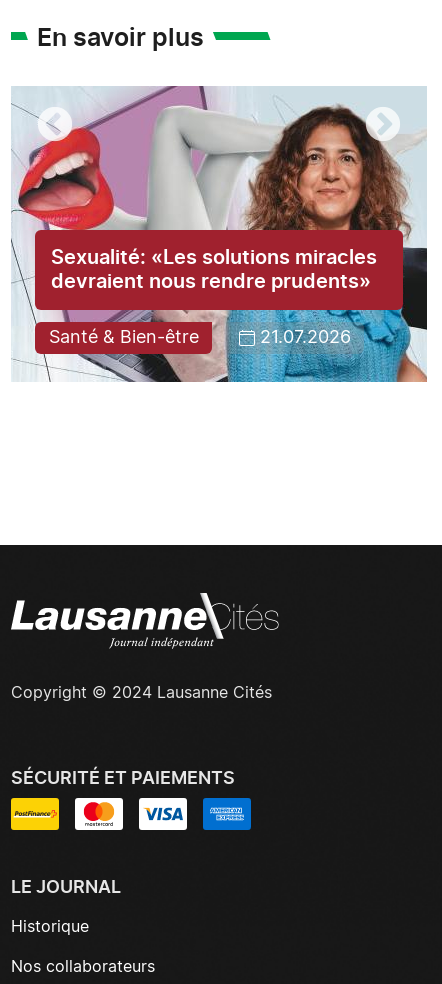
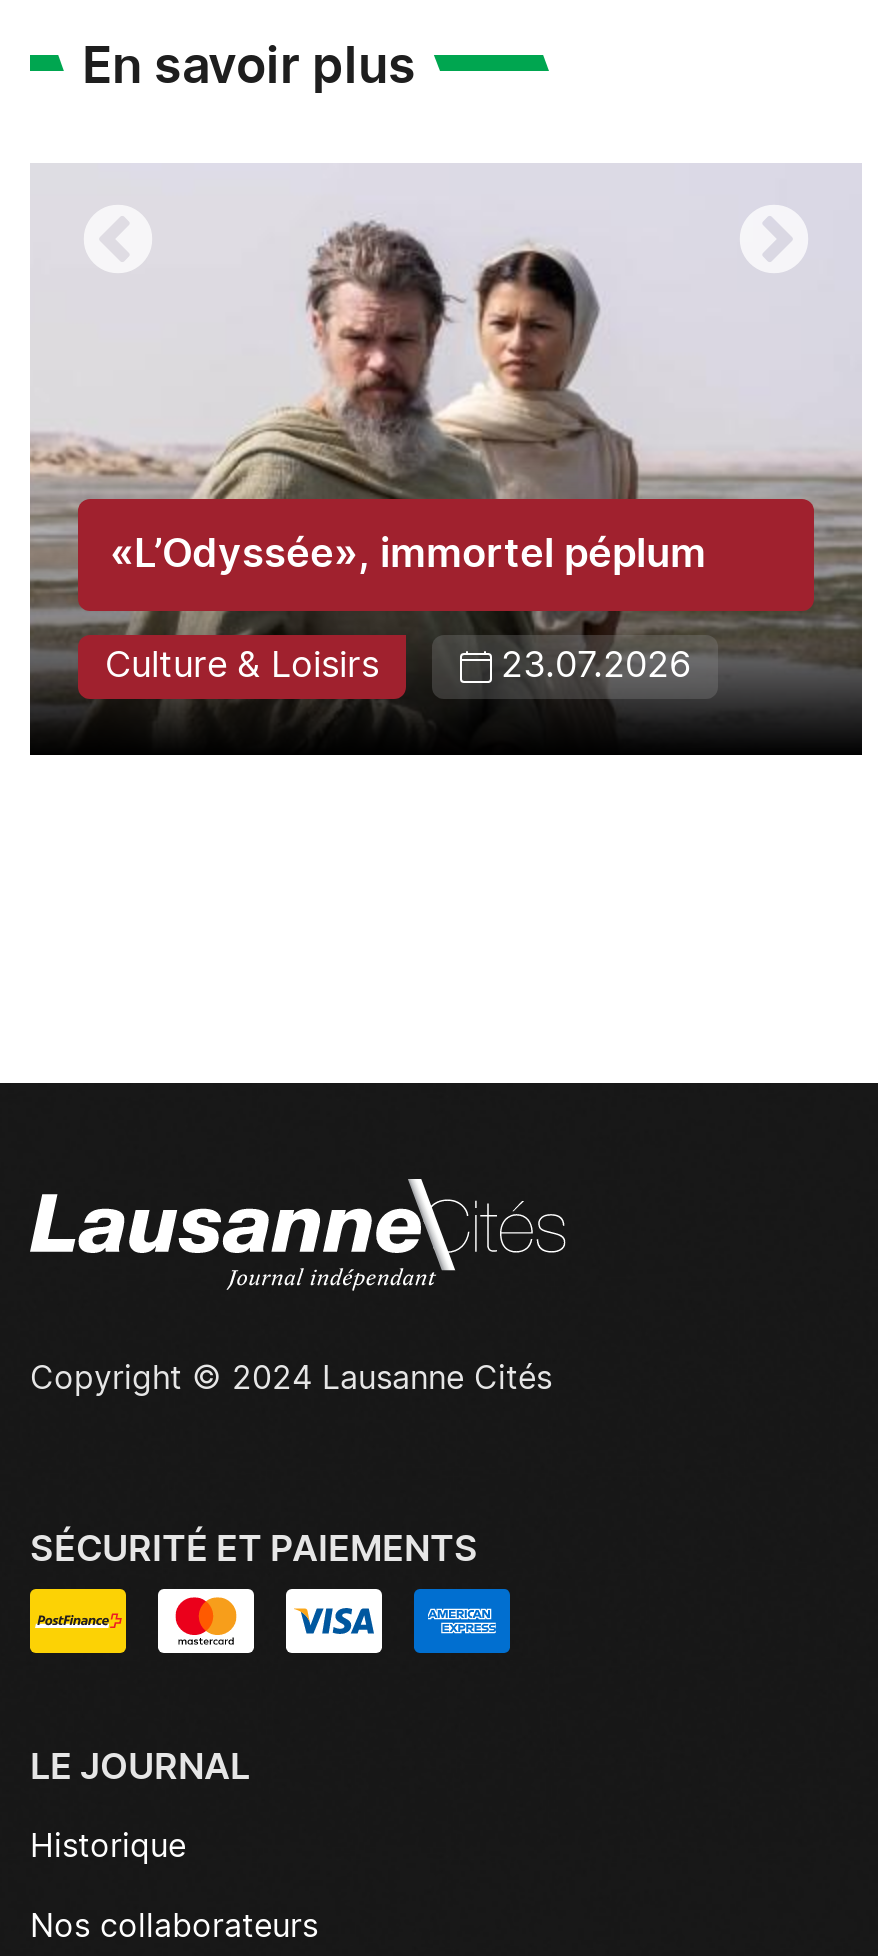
[11,86,428,383] [image] | Sexualité: «Les solutions miracles | devraient nous rendre prudents» -> [28,167,864,757] [image] | «L’Odyssée», immortel péplum
[48,329,350,347] Santé & Bien-être | 21.07.2026 -> [105,649,691,685] Culture & Loisirs | 23.07.2026

